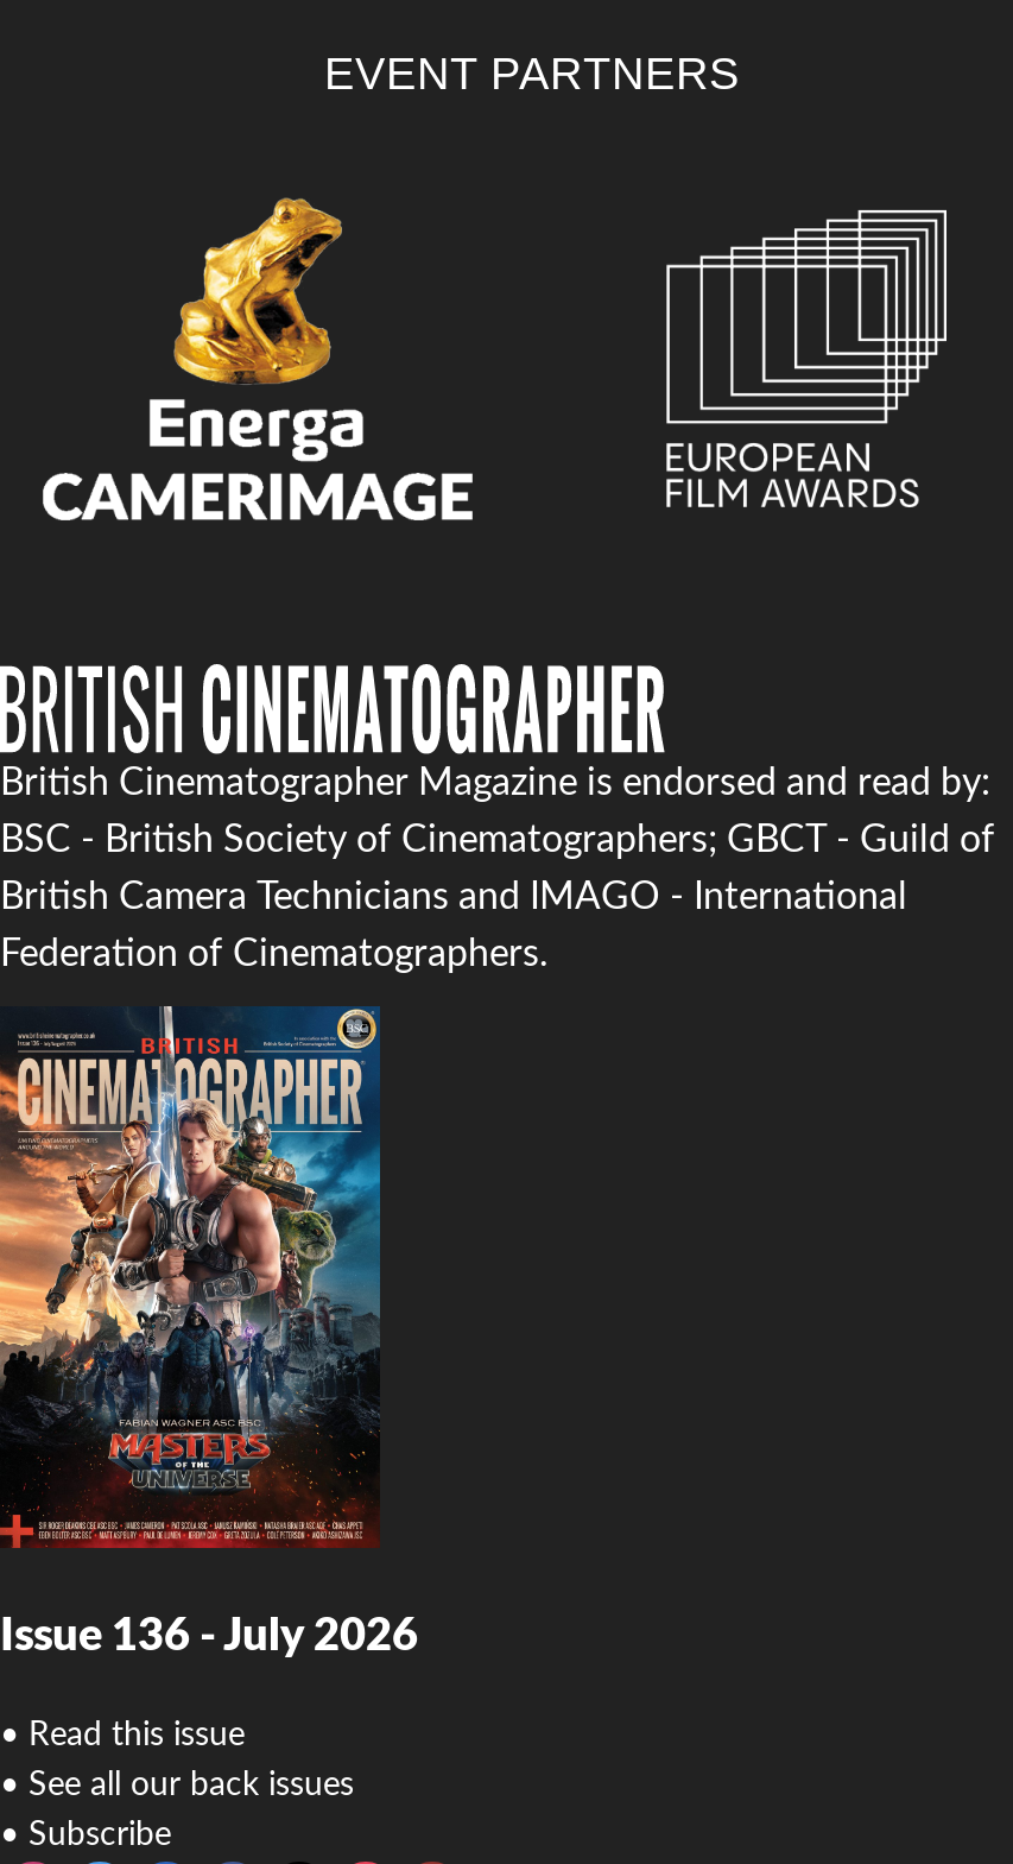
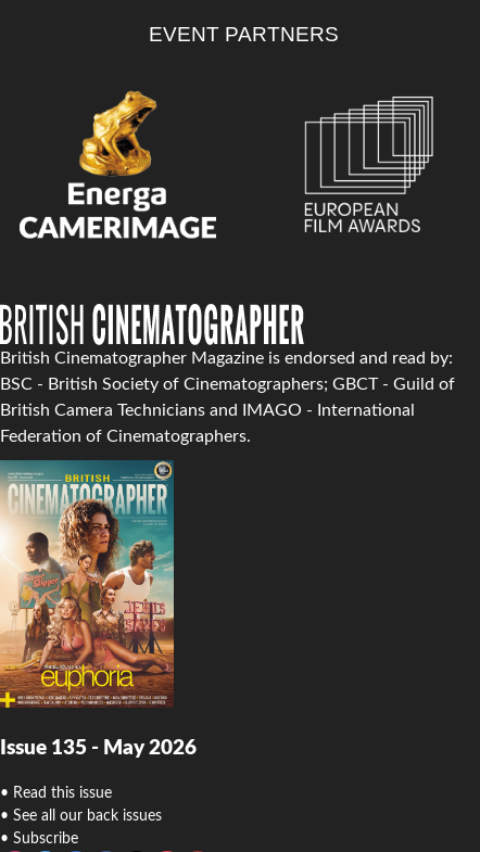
[0,1004,418,1659] [image] | Issue 136 - July 2026 -> [0,459,197,758] [image] | Issue 135 - May 2026

